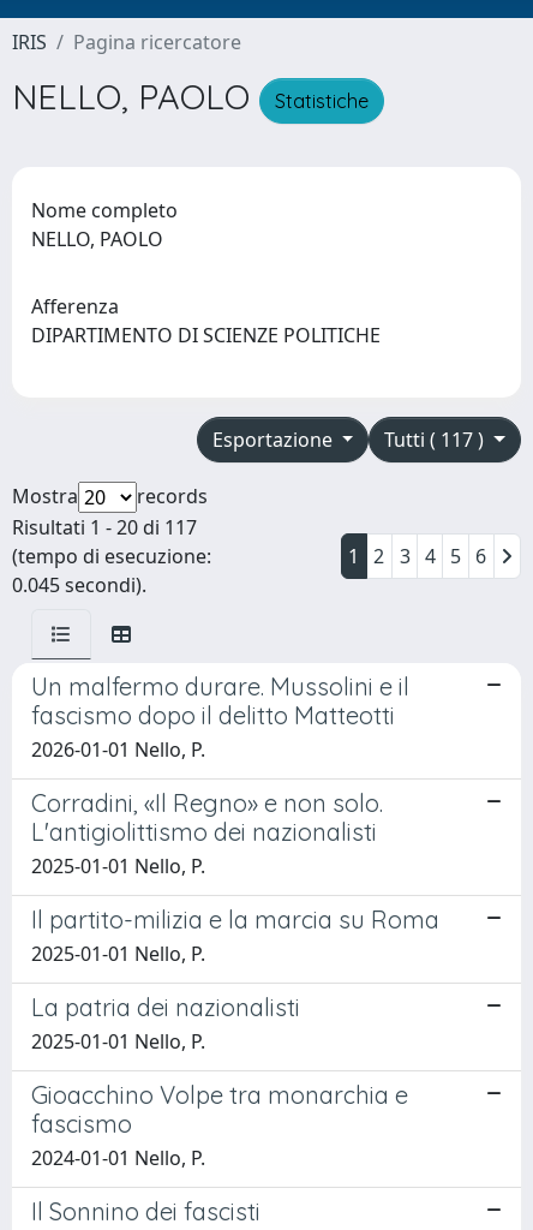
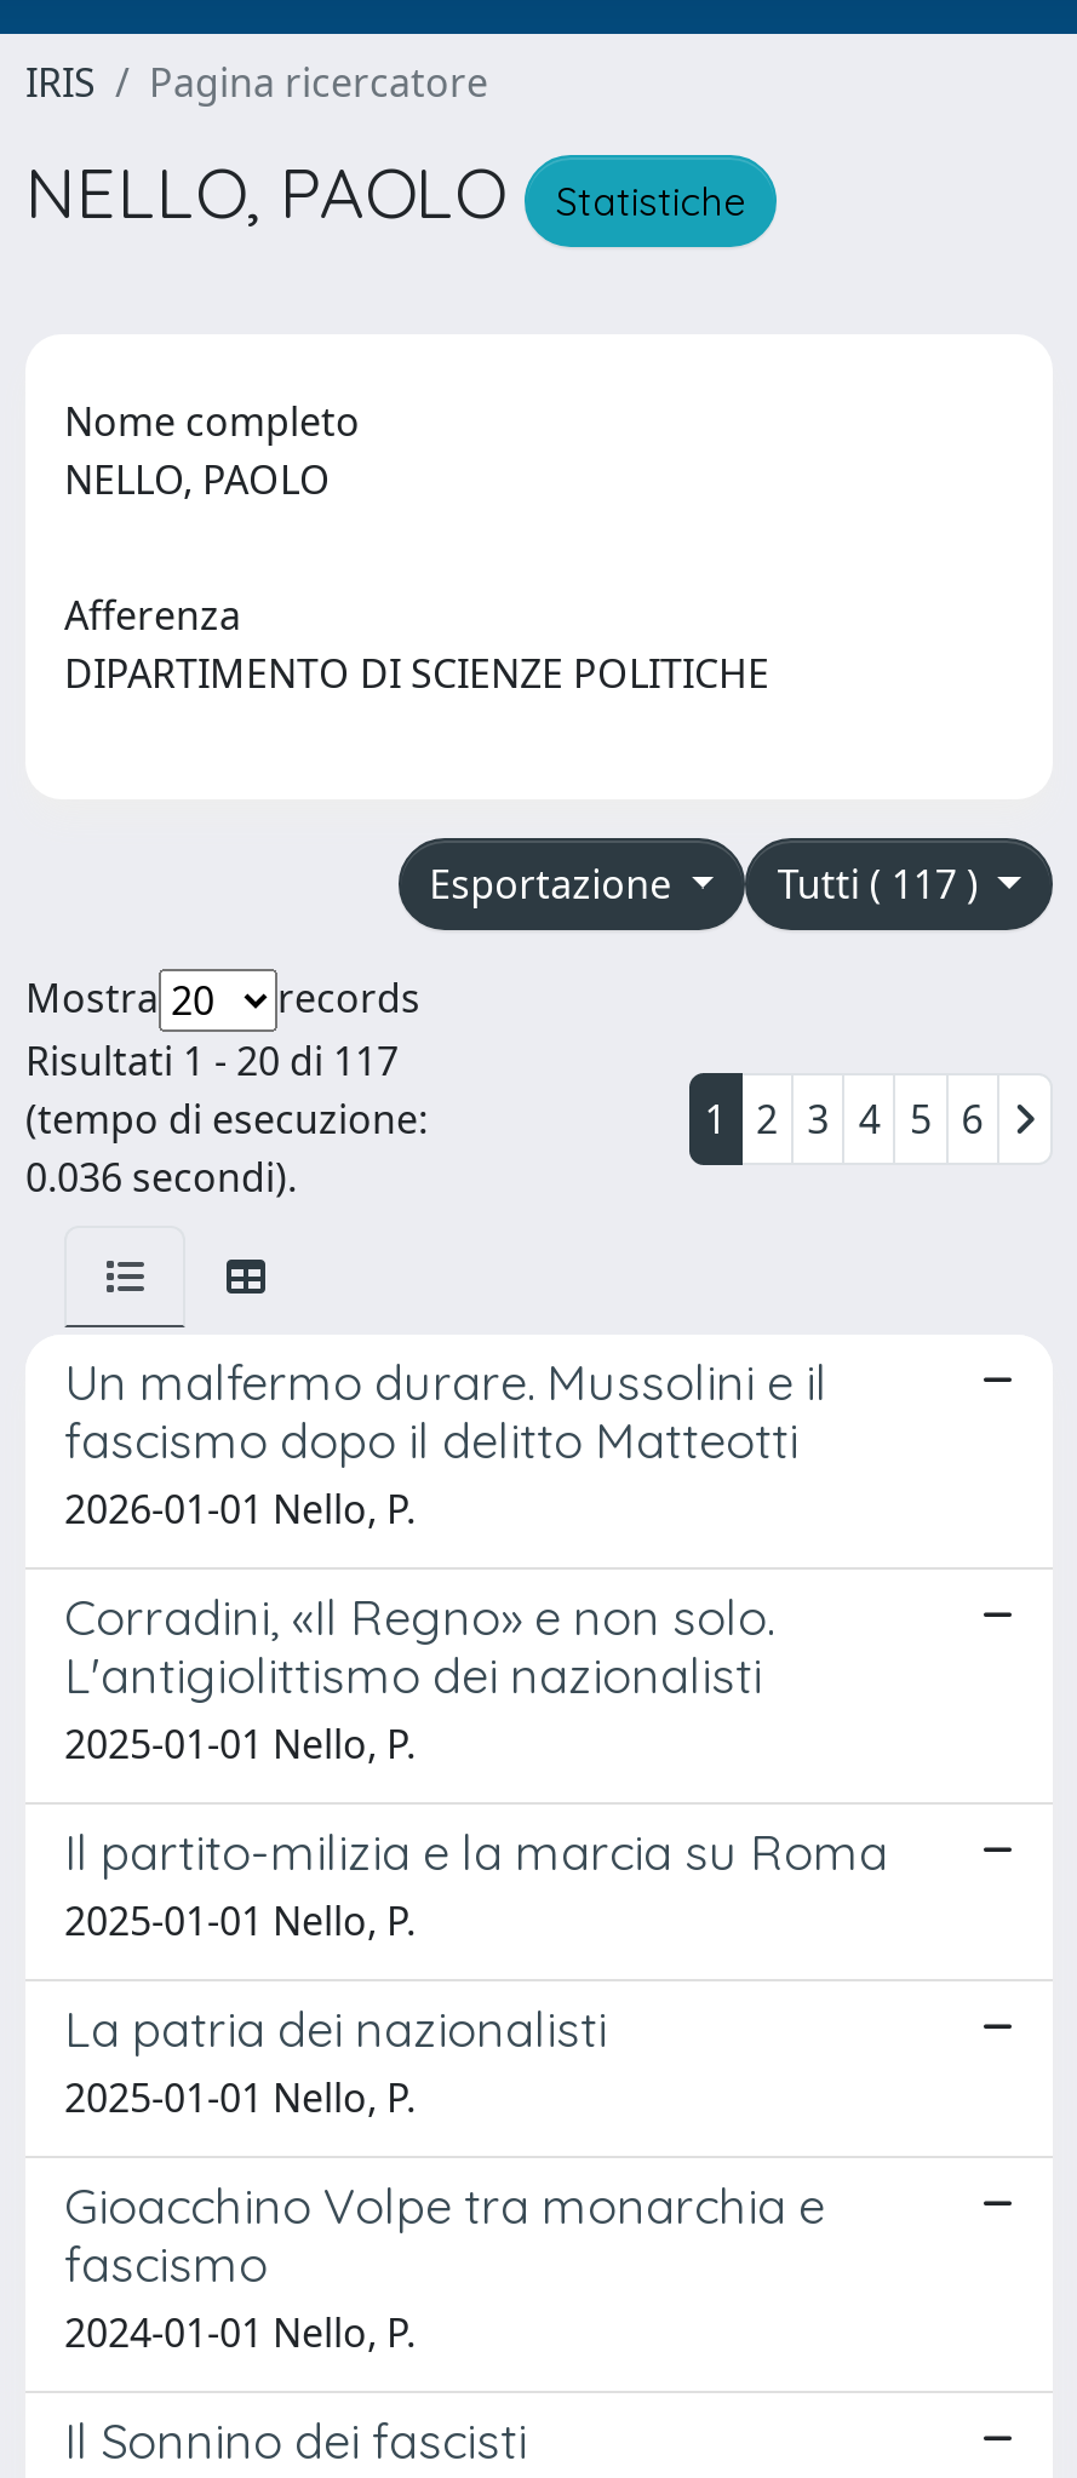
[12,572,146,598] 0.045 secondi). -> [25,1150,297,1203] 0.036 secondi).

